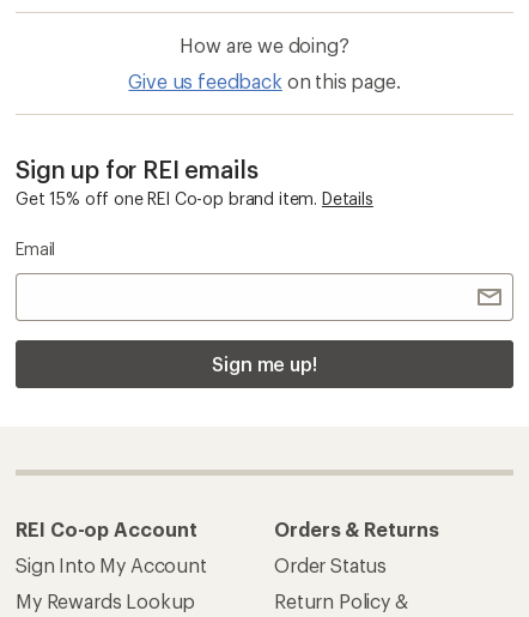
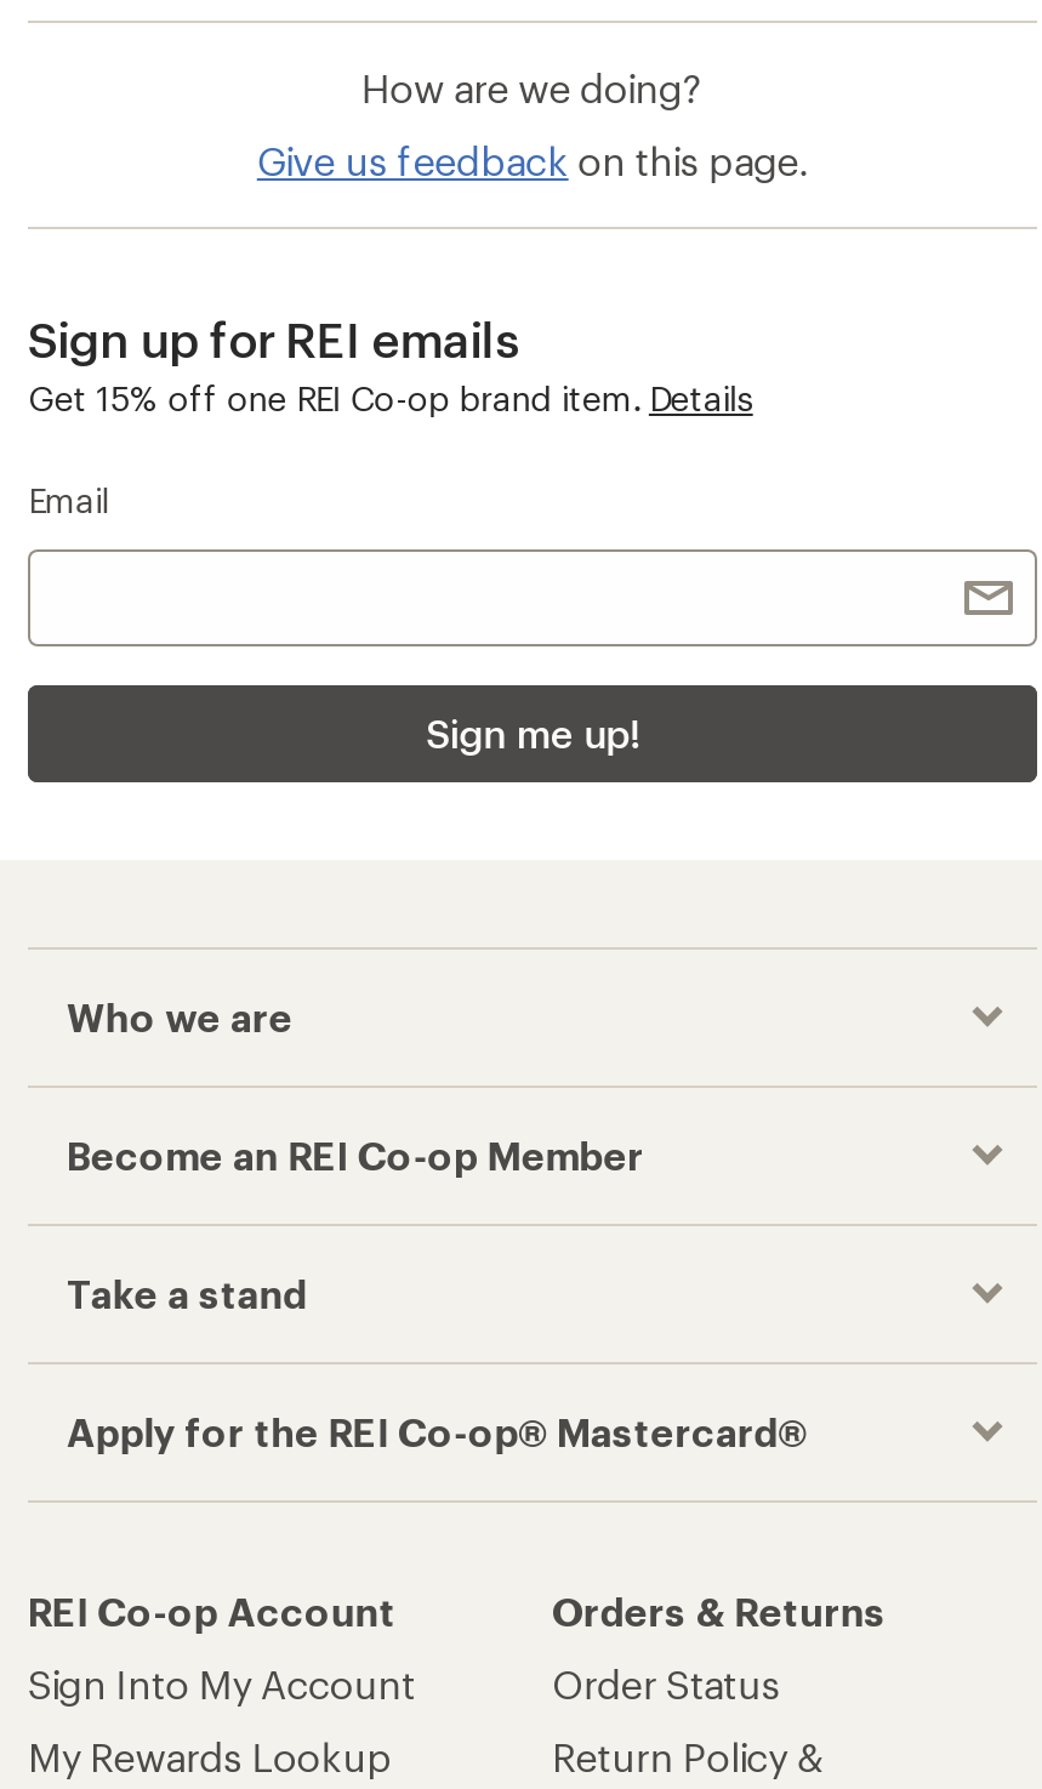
none -> [67,994,807,1455] Who we are | Become an REI Co-op Member | Take a stand | Apply for the REI Co-op® Mastercard®

